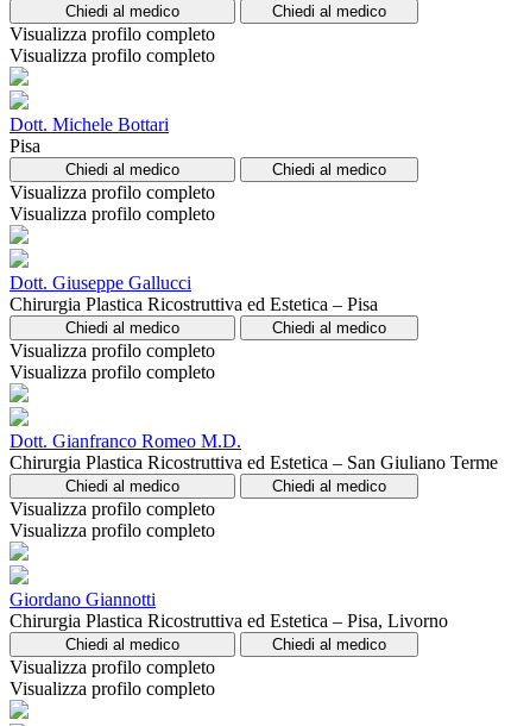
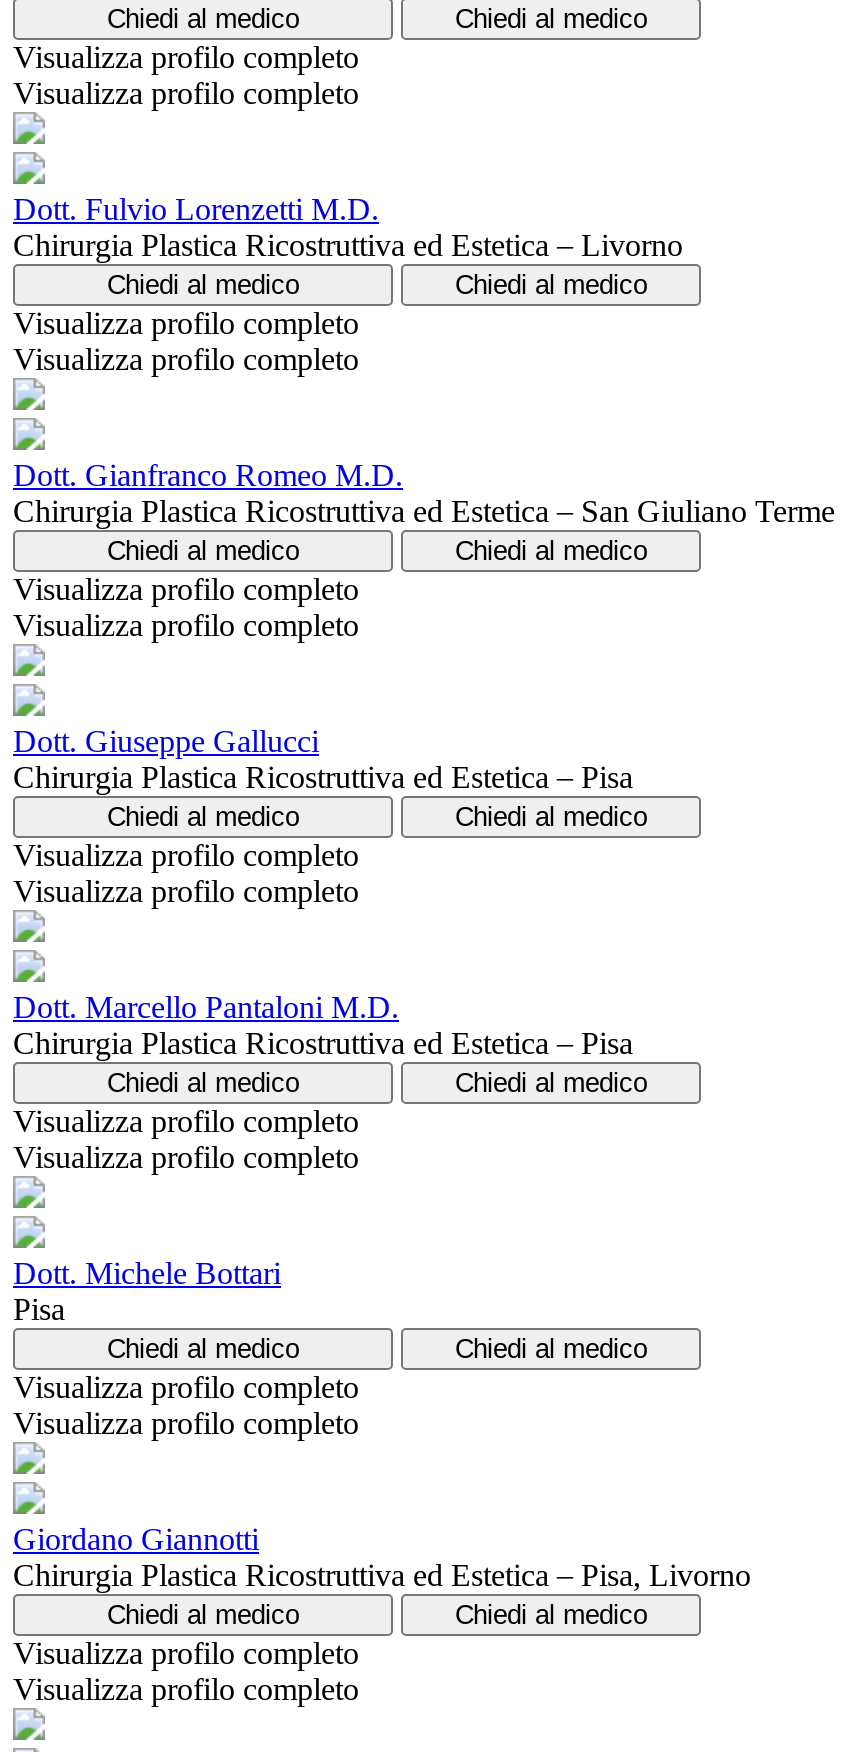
none -> [13,192,683,376] Dott. Fulvio Lorenzetti M.D. | Chirurgia Plastica Ricostruttiva ed Estetica – Livorno | Chiedi al medico | Chiedi al medico | Visualizza profilo completo | Visualizza profilo completo
moved [10,114,169,156] -> [13,1256,281,1326]: Dott. Michele Bottari | Pisa
none -> [13,990,647,1174] Dott. Marcello Pantaloni M.D. | Chirurgia Plastica Ricostruttiva ed Estetica – Pisa | Chiedi al medico | Chiedi al medico | Visualizza profilo completo | Visualizza profilo completo
moved [10,431,498,473] -> [13,458,835,528]: Dott. Gianfranco Romeo M.D. | Chirurgia Plastica Ricostruttiva ed Estetica – San Giuliano Terme

